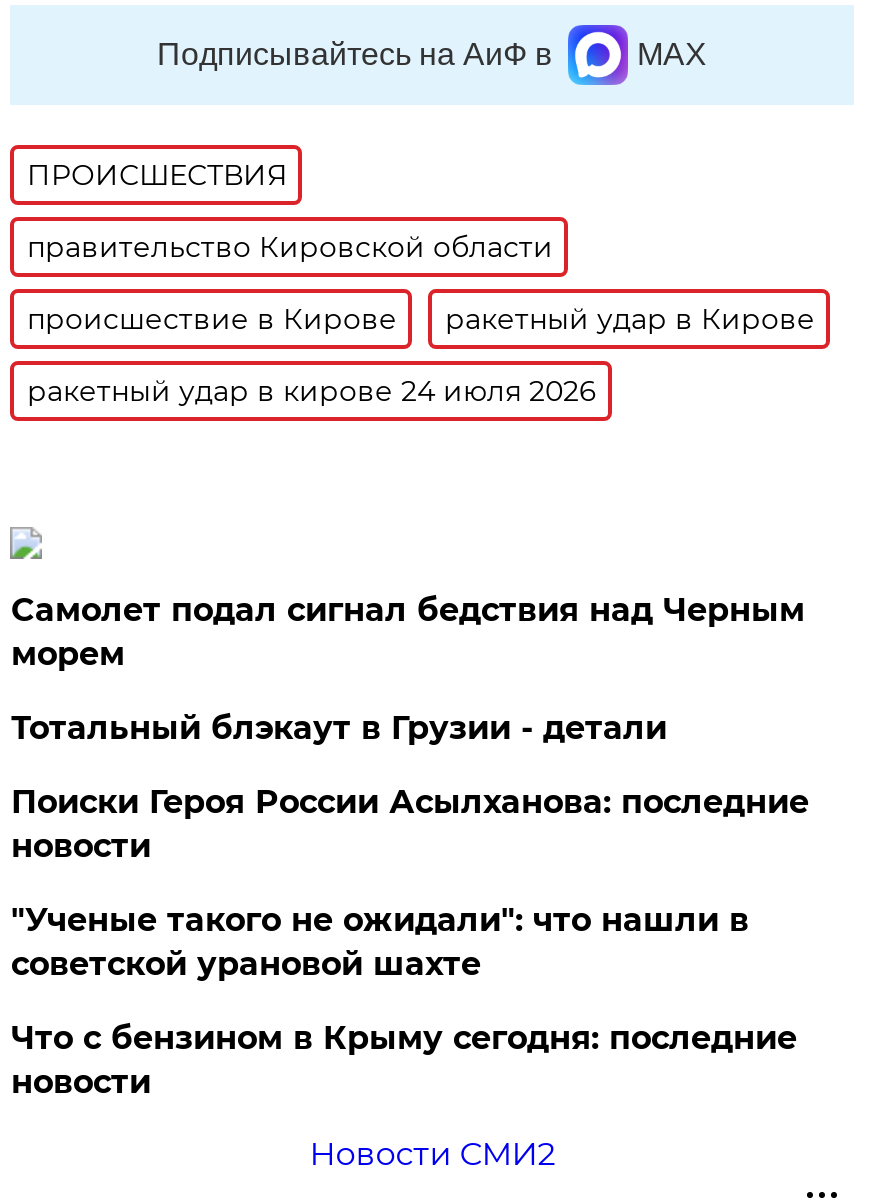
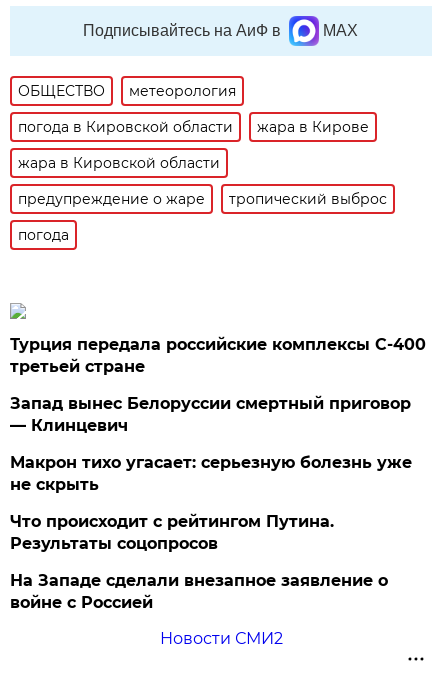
[27,156,815,408] ПРОИСШЕСТВИЯ | правительство Кировской области | происшествие в Кирове | ракетный удар в Кирове | ракетный удар в кирове 24 июля 2026 -> [18,82,387,244] ОБЩЕСТВО | метеорология | погода в Кировской области | жара в Кирове | жара в Кировской области | предупреждение о жаре | тропический выброс | погода
[11,590,809,1100] Самолет подал сигнал бедствия над Черным | морем | Тотальный блэкаут в Грузии - детали | Поиски Героя России Асылханова: последние | новости | "Ученые такого не ожидали": что нашли в | советской урановой шахте | Что с бензином в Крыму сегодня: последние | новости -> [10,335,426,612] Турция передала российские комплексы С-400 | третьей стране | Запад вынес Белоруссии смертный приговор | — Клинцевич | Макрон тихо угасает: серьезную болезнь уже | не скрыть | Что происходит с рейтингом Путина. | Результаты соцопросов | На Западе сделали внезапное заявление о | войне с Россией

